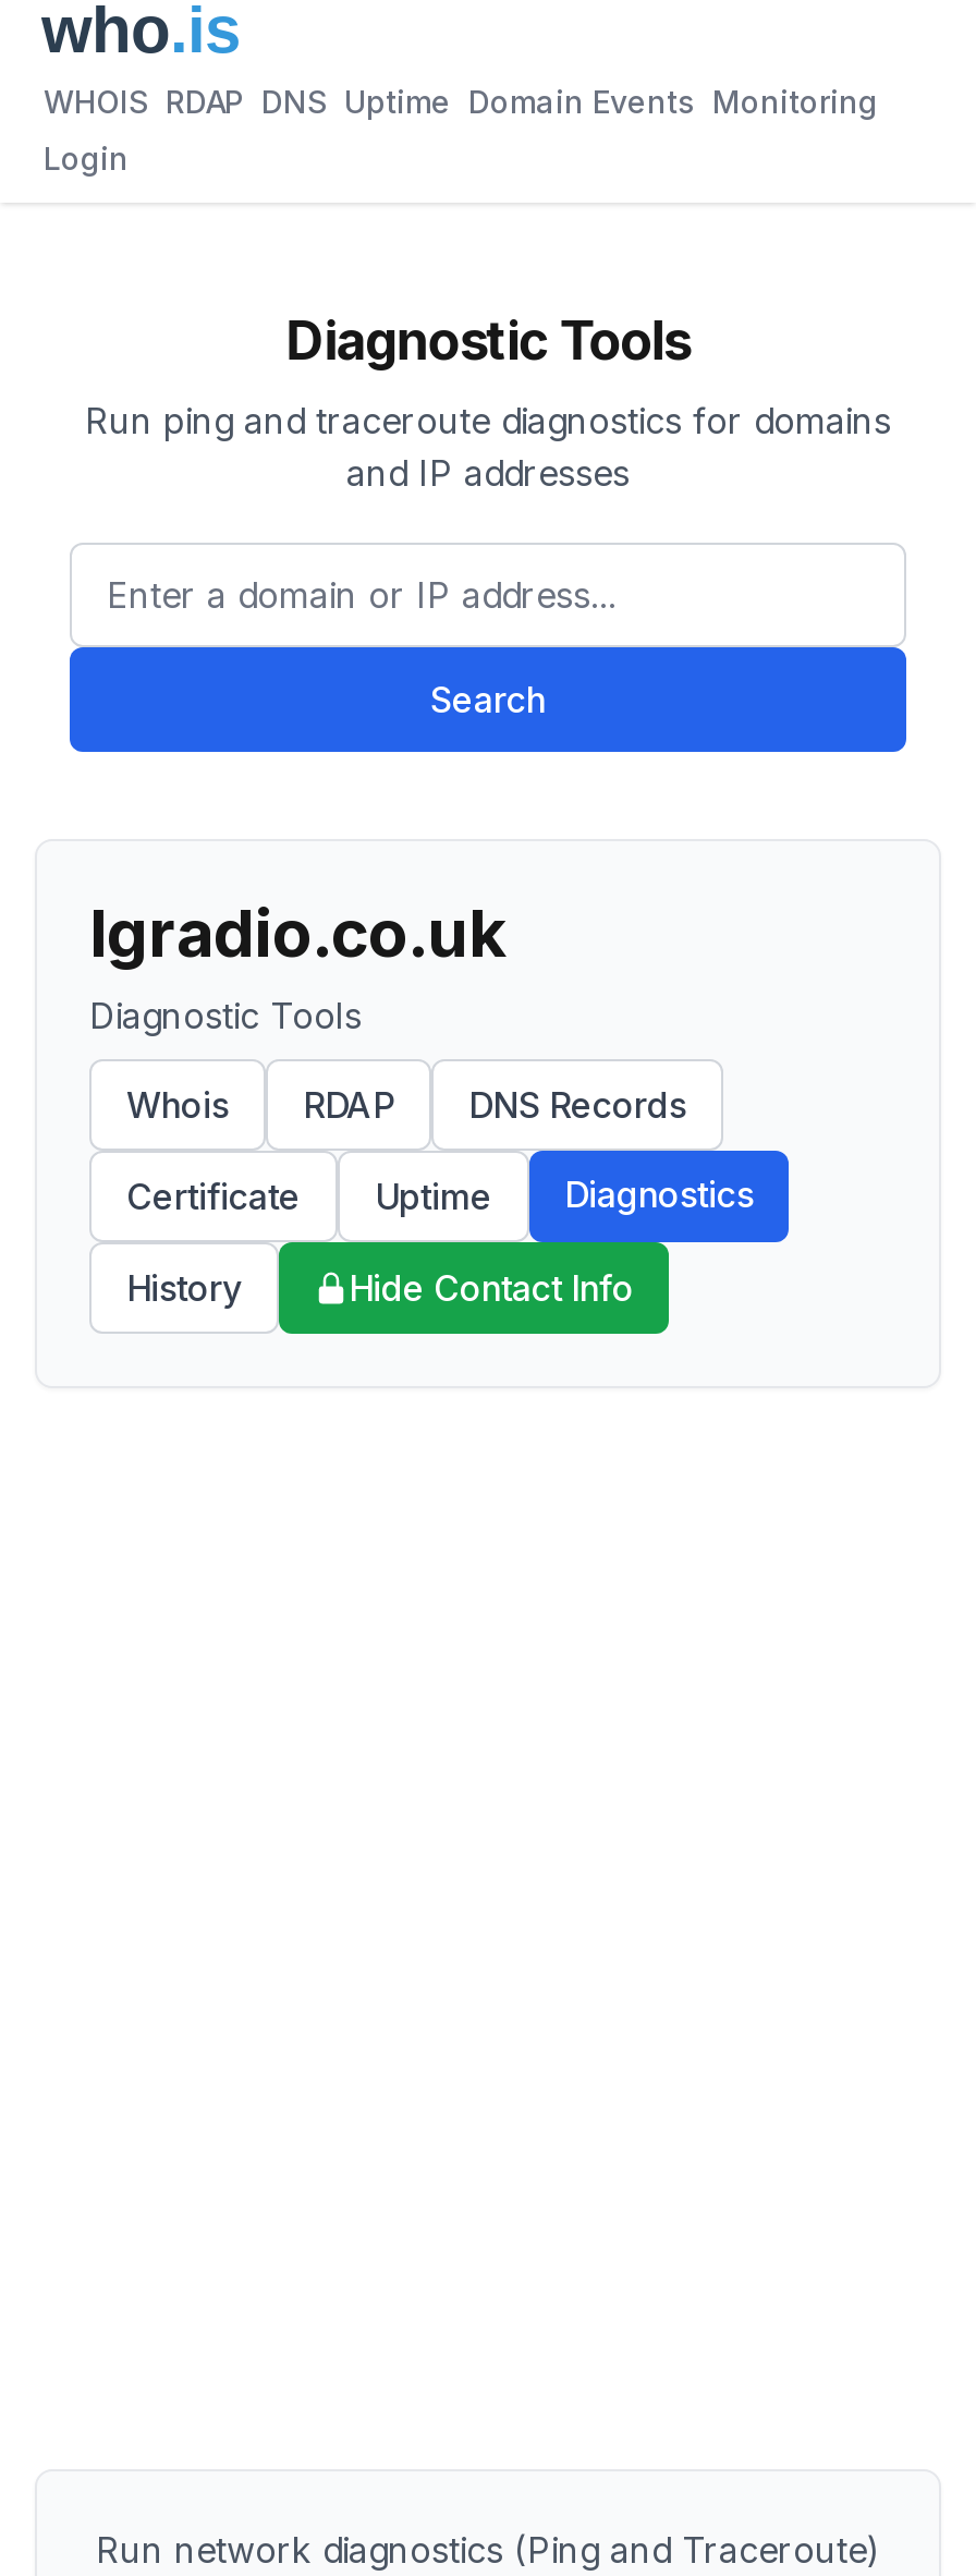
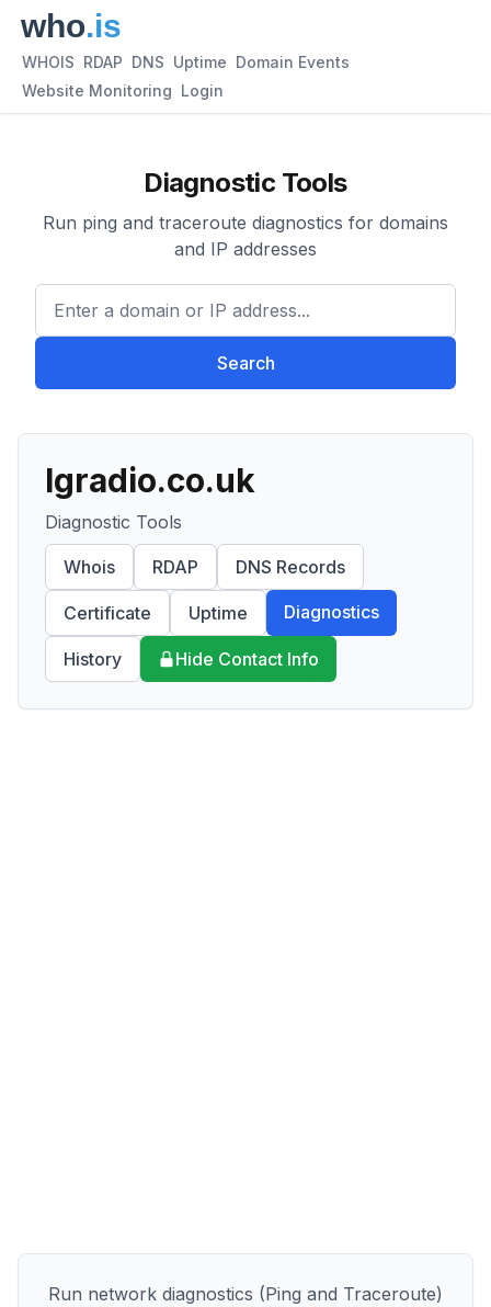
[44,83,878,120] WHOIS RDAP DNS Uptime Domain Events Monitoring -> [22,53,350,71] WHOIS RDAP DNS Uptime Domain Events
[44,139,129,177] Login -> [22,81,224,100] Website Monitoring Login

